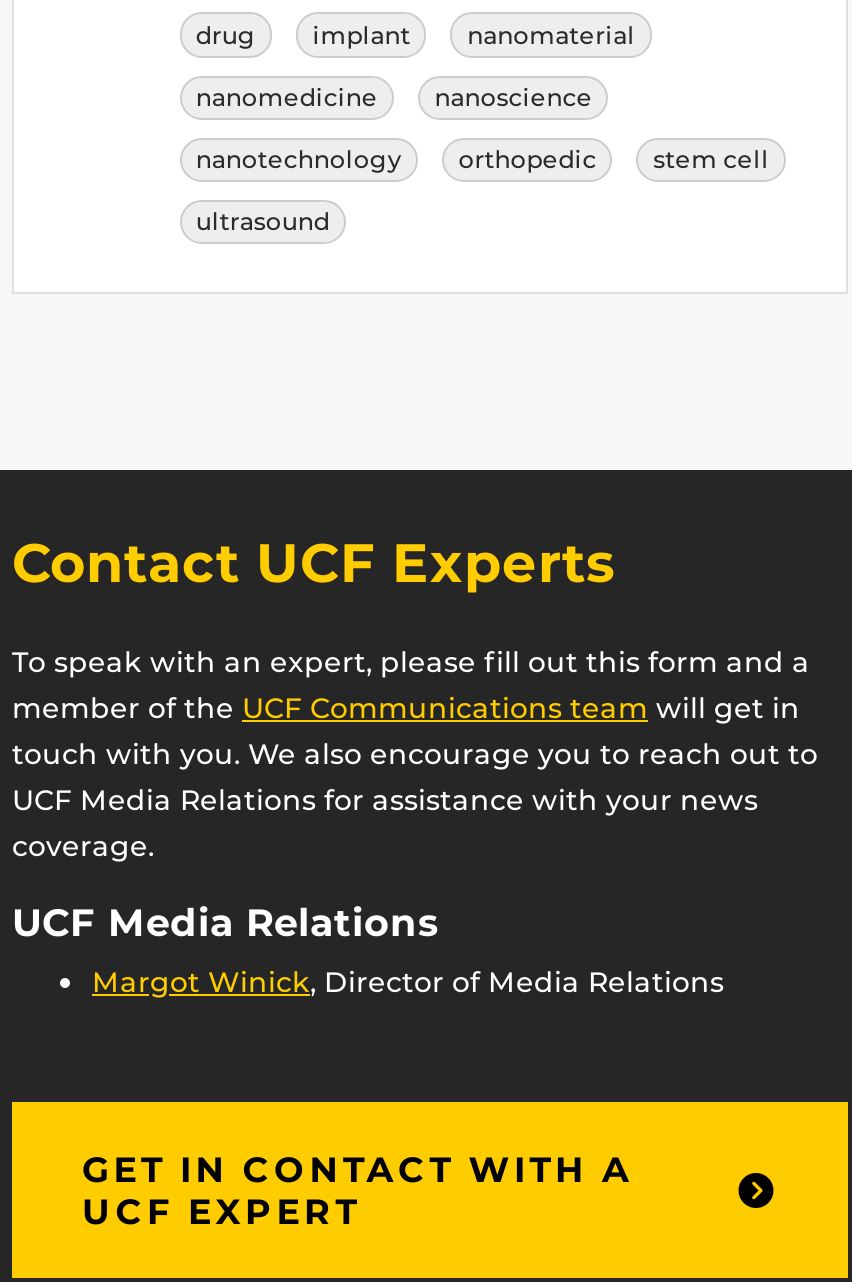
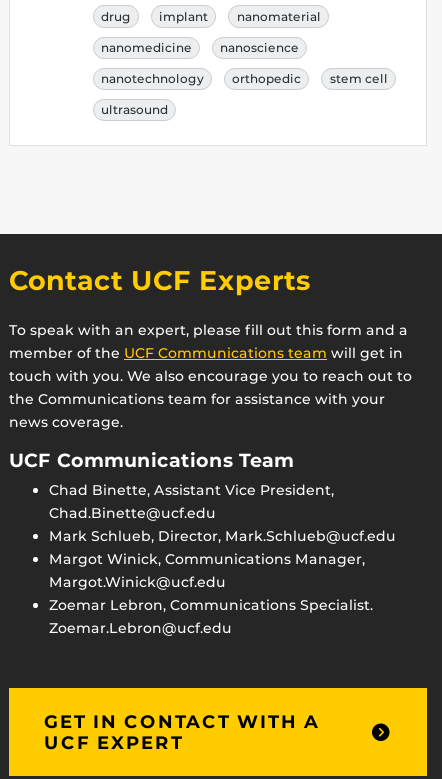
[12,783,758,865] UCF Media Relations for assistance with your news | coverage. -> [9,390,385,431] the Communications team for assistance with your | news coverage.
[12,899,724,1001] UCF Media Relations | Margot Winick, Director of Media Relations -> [9,448,396,637] UCF Communications Team | Chad Binette, Assistant Vice President, | Chad.Binette@ucf.edu | Mark Schlueb, Director, Mark.Schlueb@ucf.edu | Margot Winick, Communications Manager, | Margot.Winick@ucf.edu | Zoemar Lebron, Communications Specialist. | Zoemar.Lebron@ucf.edu

